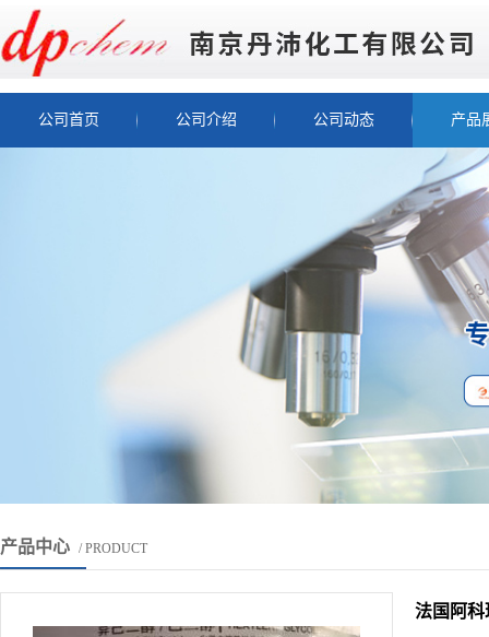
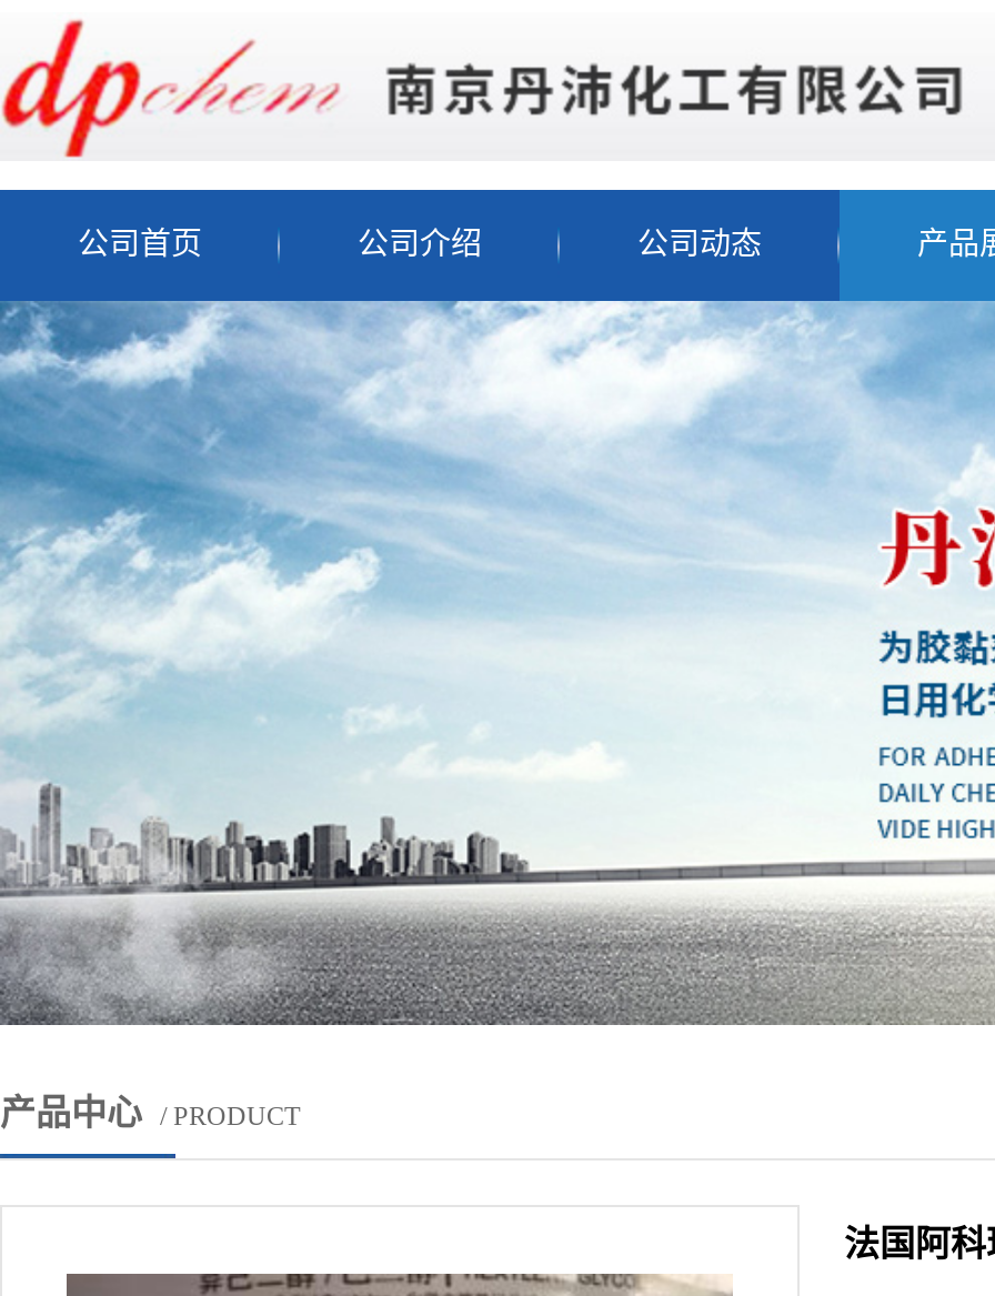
[3,148,486,505] [image] -> [7,301,988,1027] [image]

